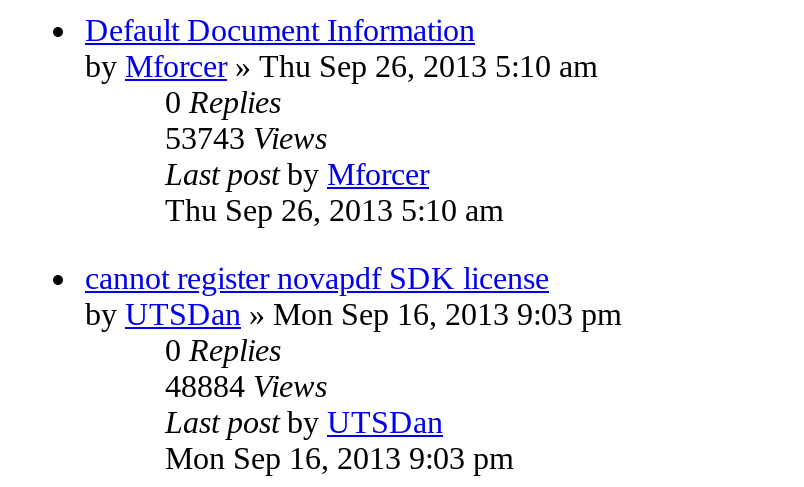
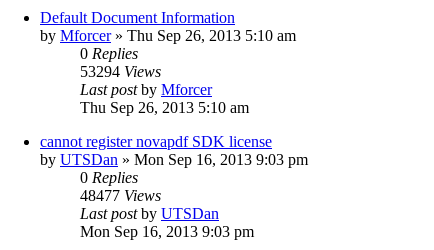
[165,122,327,156] 53743 Views -> [80,63,161,80] 53294 Views
[165,370,327,404] 48884 Views -> [80,187,161,204] 48477 Views

